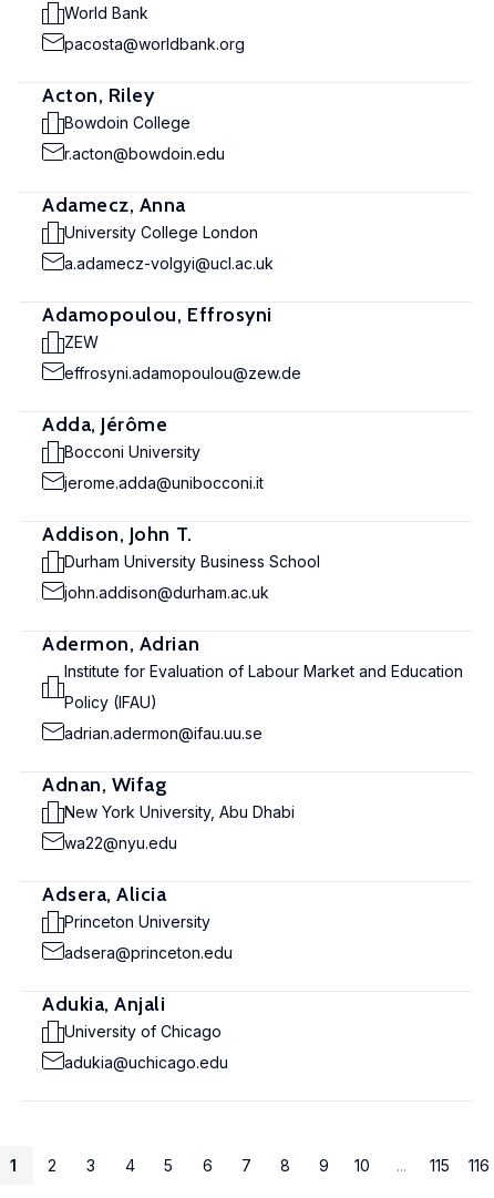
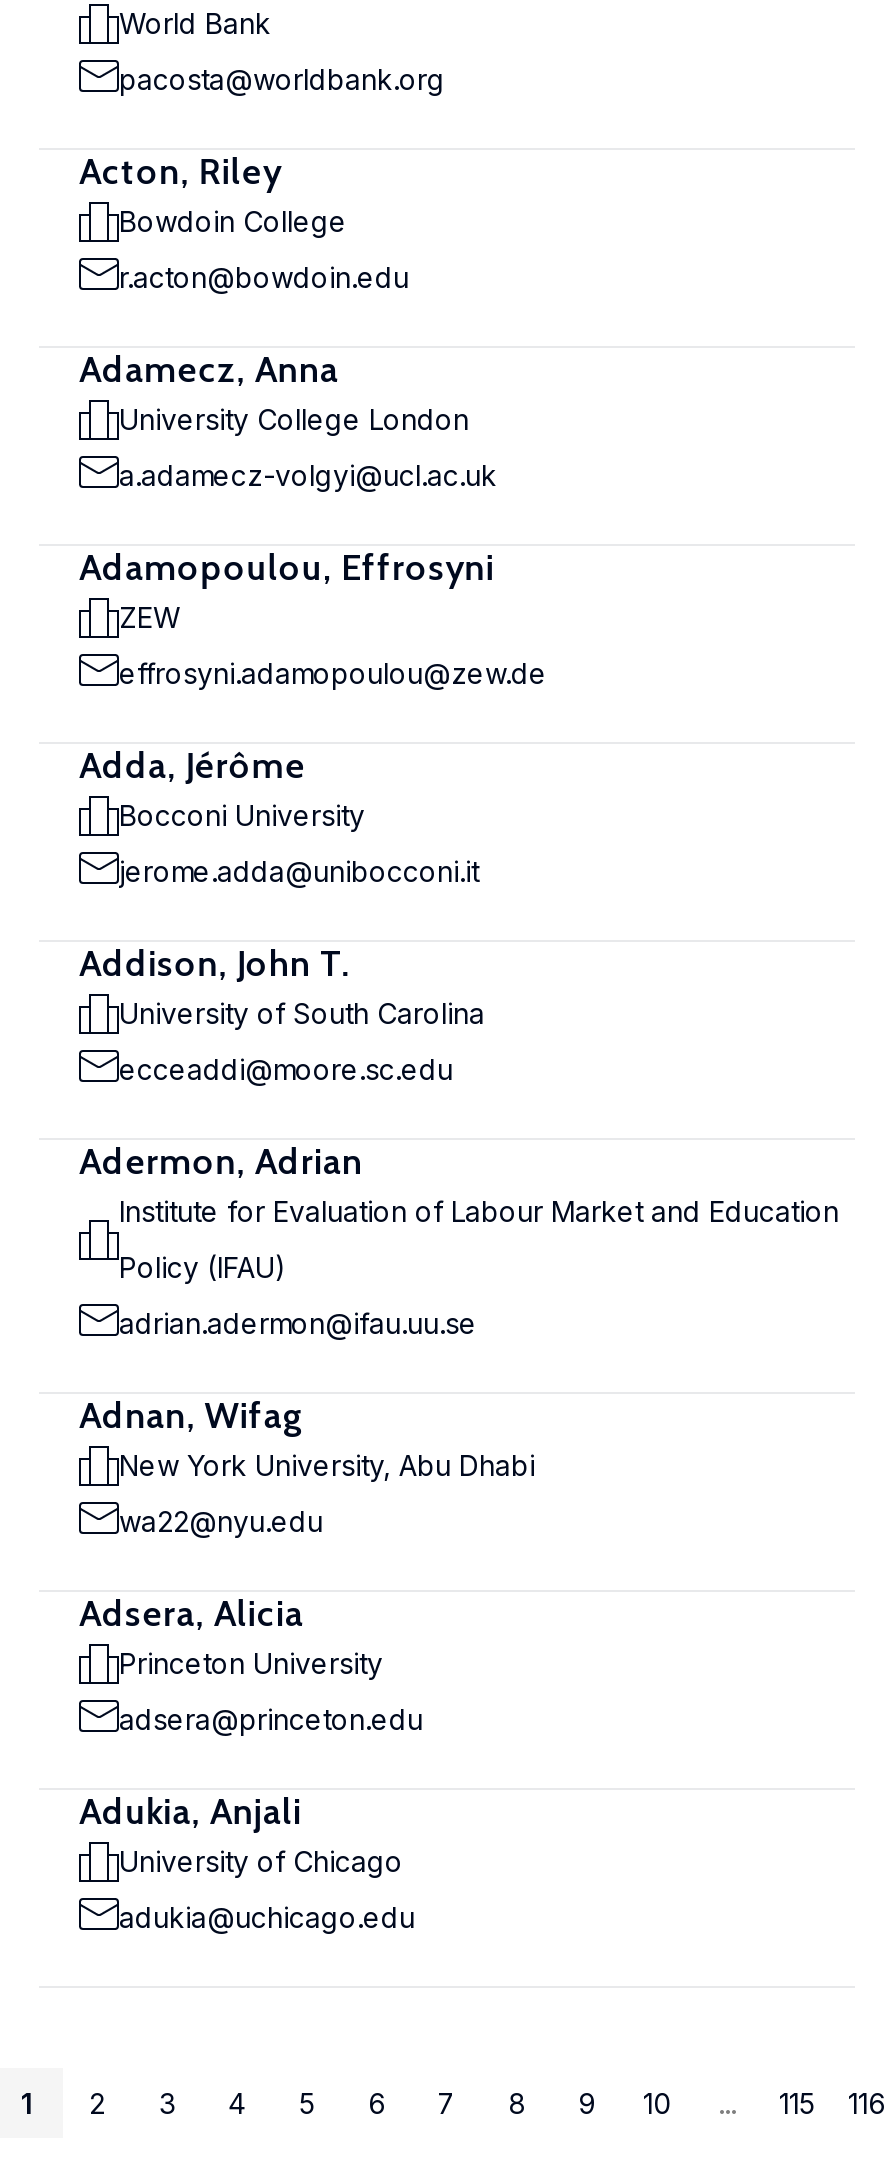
[64,552,320,571] Durham University Business School -> [119,996,485,1030] University of South Carolina
[64,583,269,602] john.addison@durham.ac.uk -> [119,1052,453,1086] ecceaddi@moore.sc.edu

